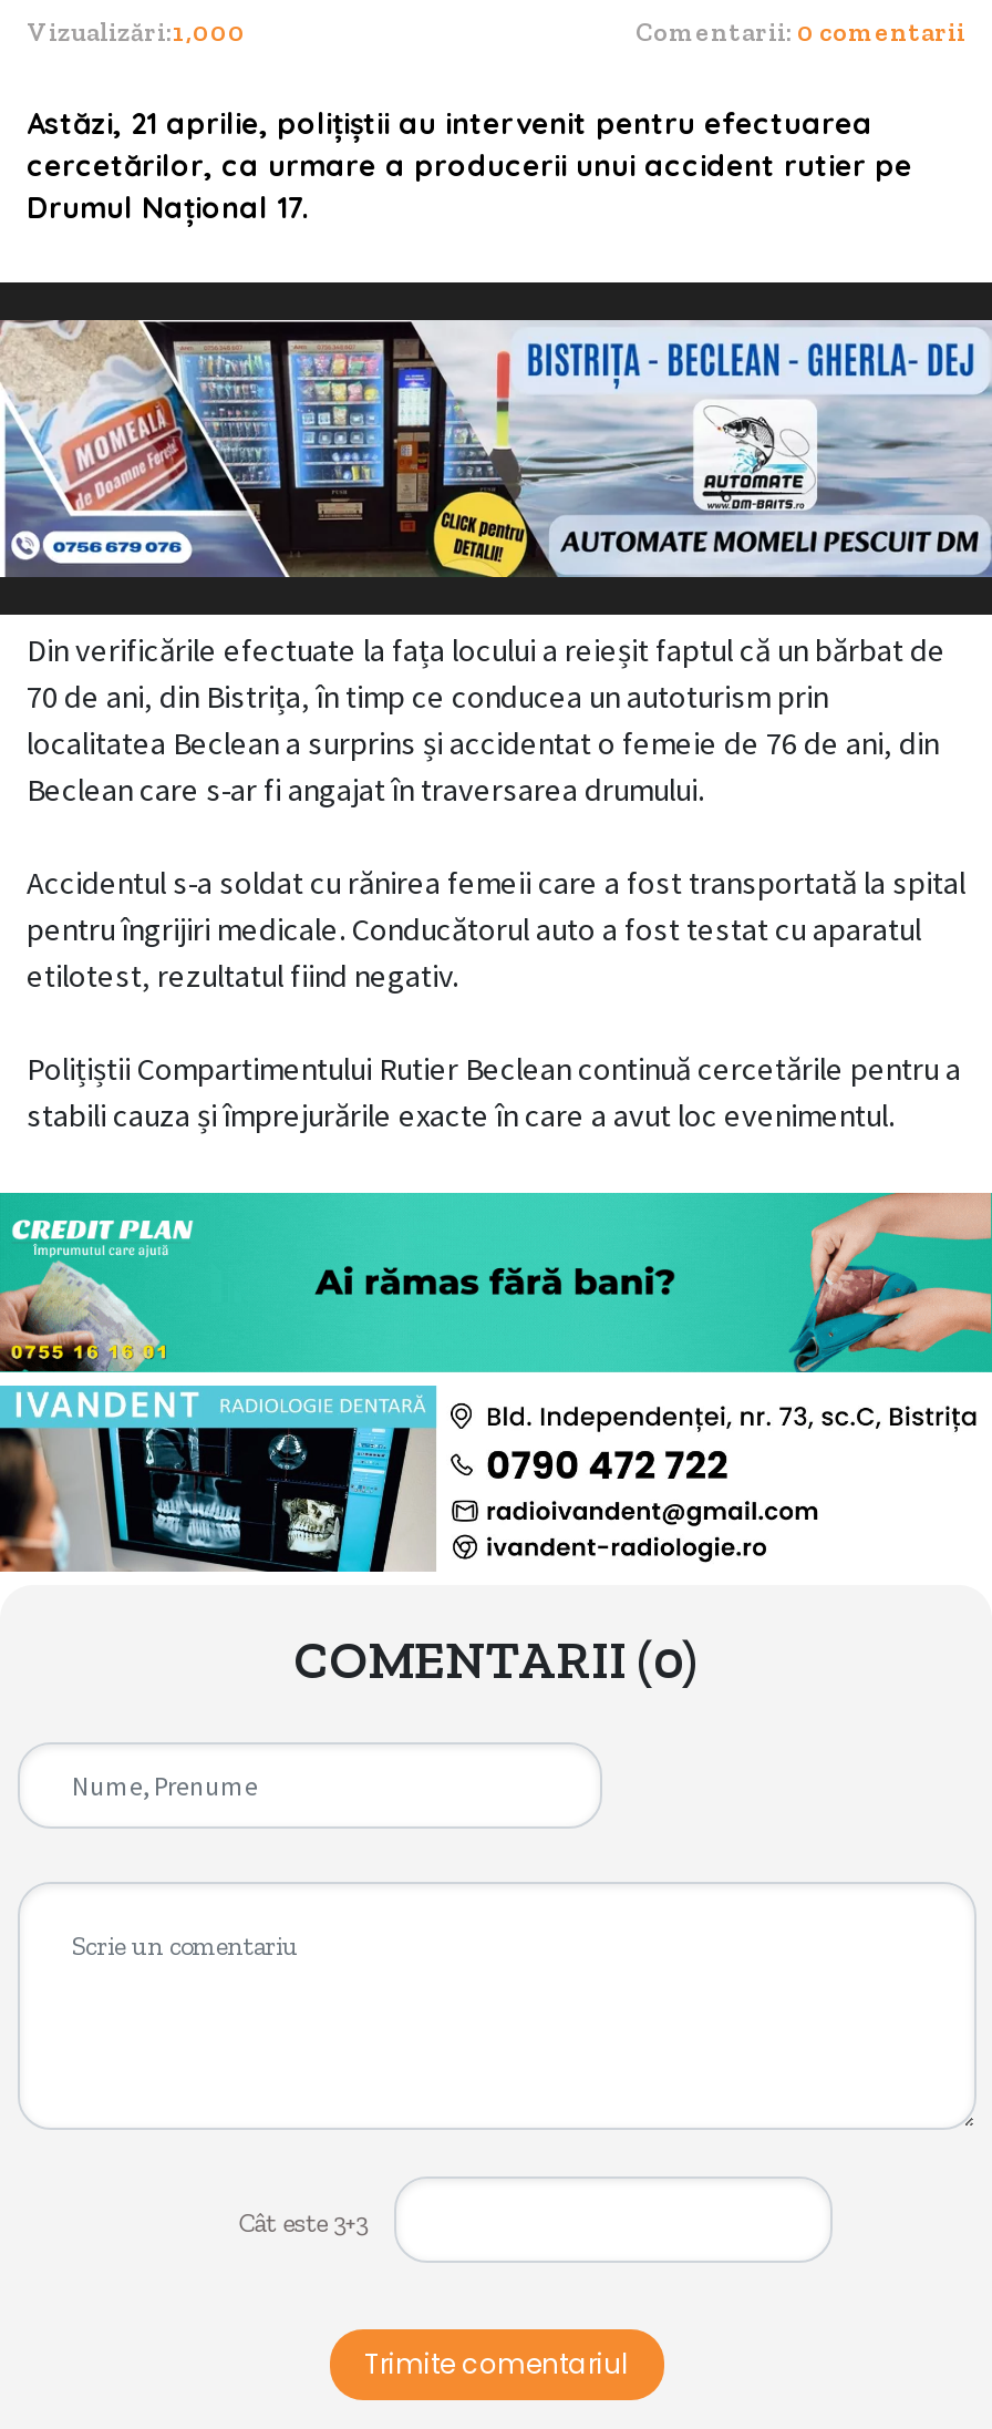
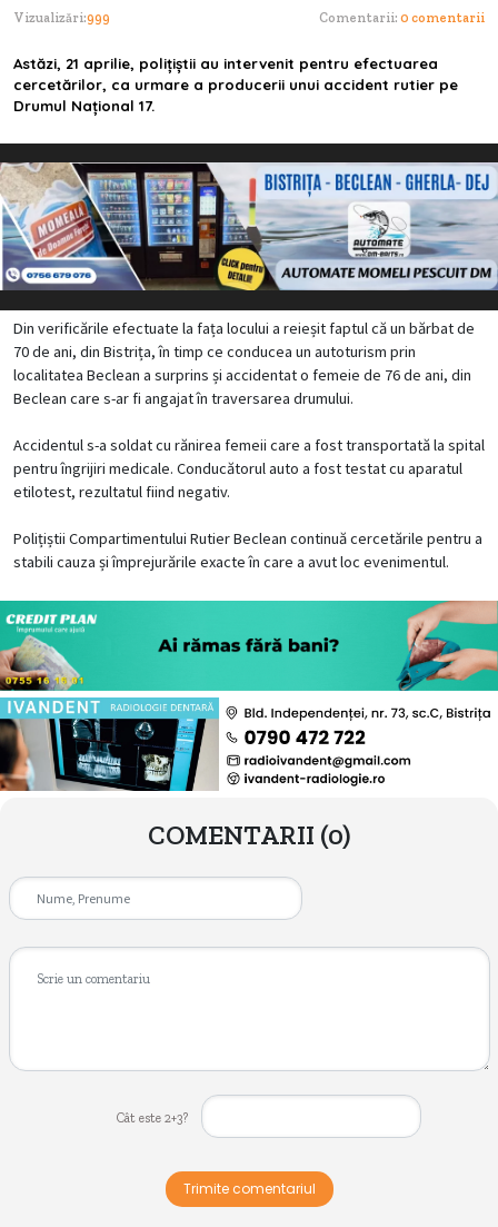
[27,17,246,48] Vizualizări:1,000 -> [13,10,110,26] Vizualizări:999
[239,2206,367,2237] Cât este 3+3 -> [116,1110,188,1125] Cât este 2+3?

